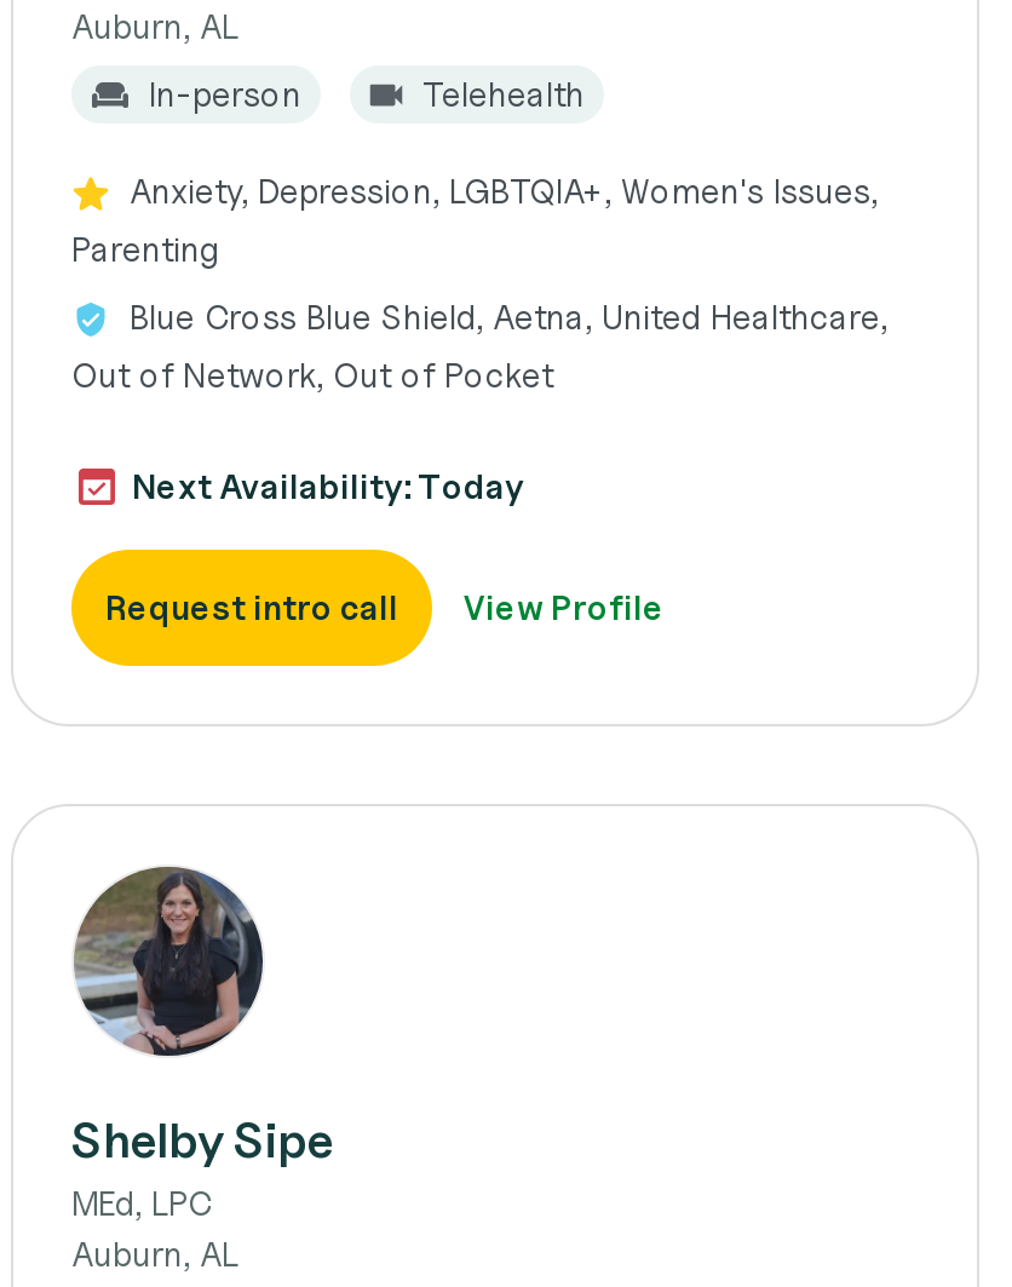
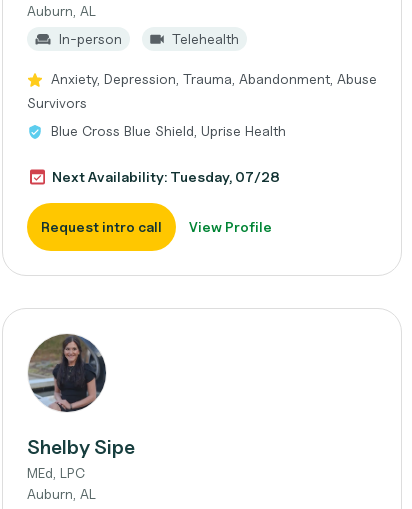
[71,170,878,269] Anxiety, Depression, LGBTQIA+, Women's Issues, | Parenting -> [27,70,377,111] Anxiety, Depression, Trauma, Abandonment, Abuse | Survivors
[71,295,887,395] Blue Cross Blue Shield, Aetna, United Healthcare, | Out of Network, Out of Pocket -> [51,122,286,139] Blue Cross Blue Shield, Uprise Health
[132,465,524,506] Next Availability: Today -> [52,168,280,185] Next Availability: Tuesday, 07/28

